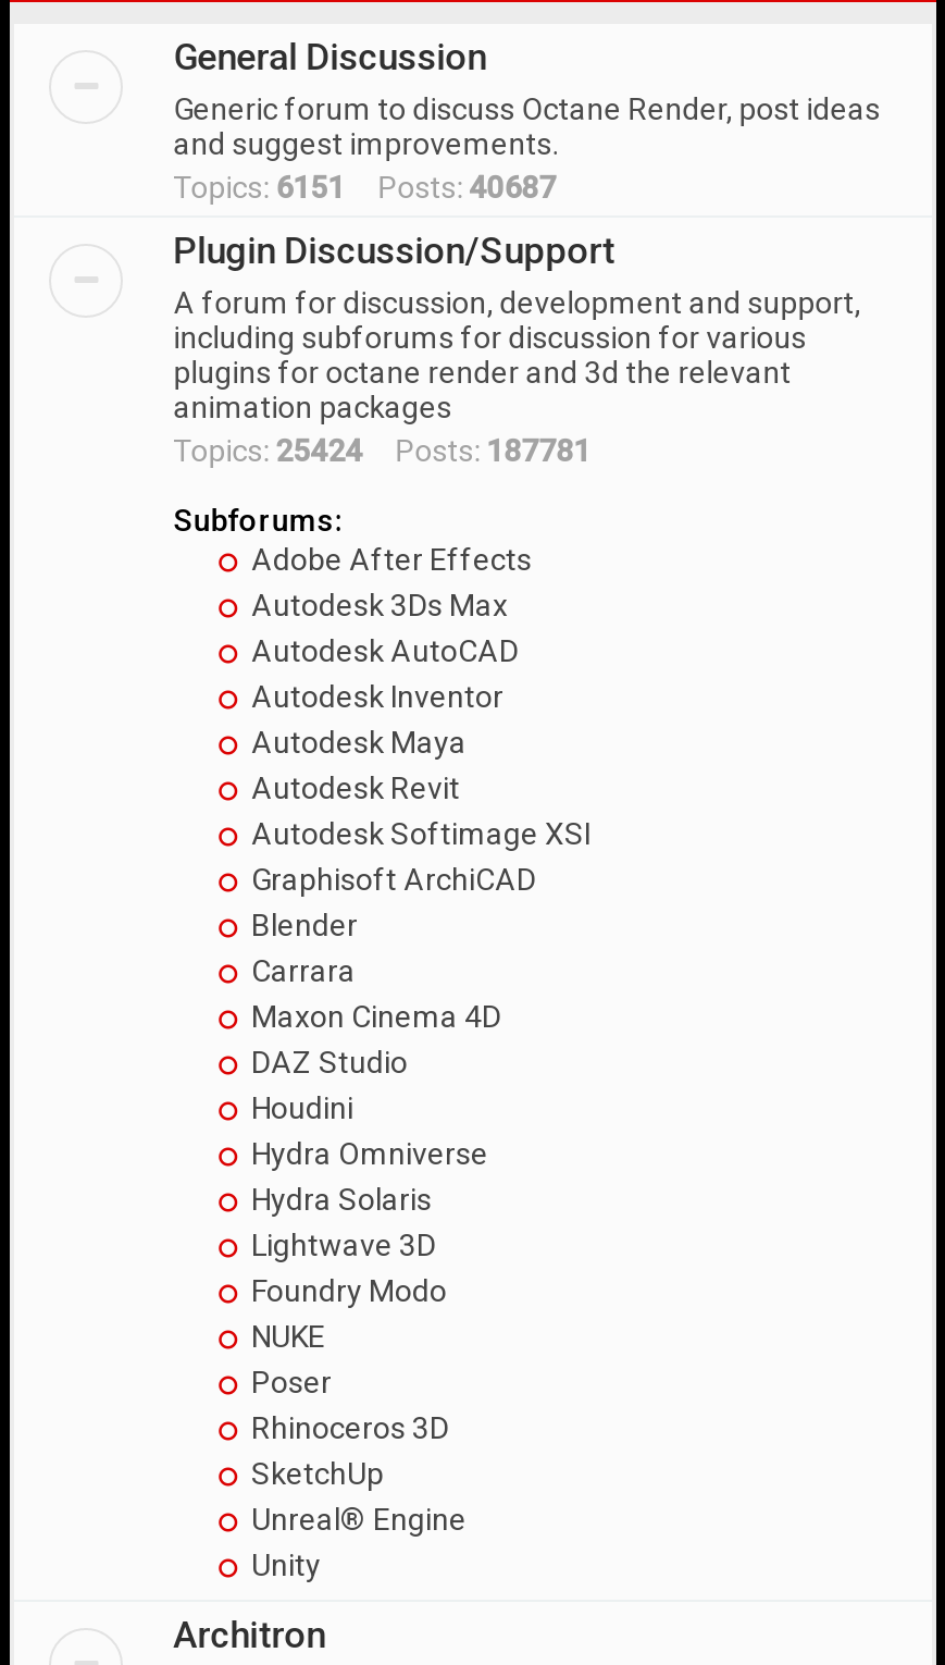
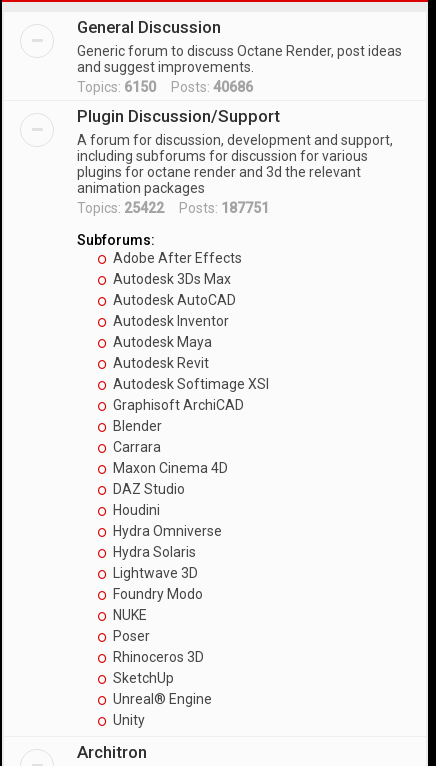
[173,170,556,205] Topics: 6151 Posts: 40687 -> [77,79,253,95] Topics: 6150 Posts: 40686
[173,433,591,468] Topics: 25424 Posts: 187781 -> [77,200,269,216] Topics: 25422 Posts: 187751

